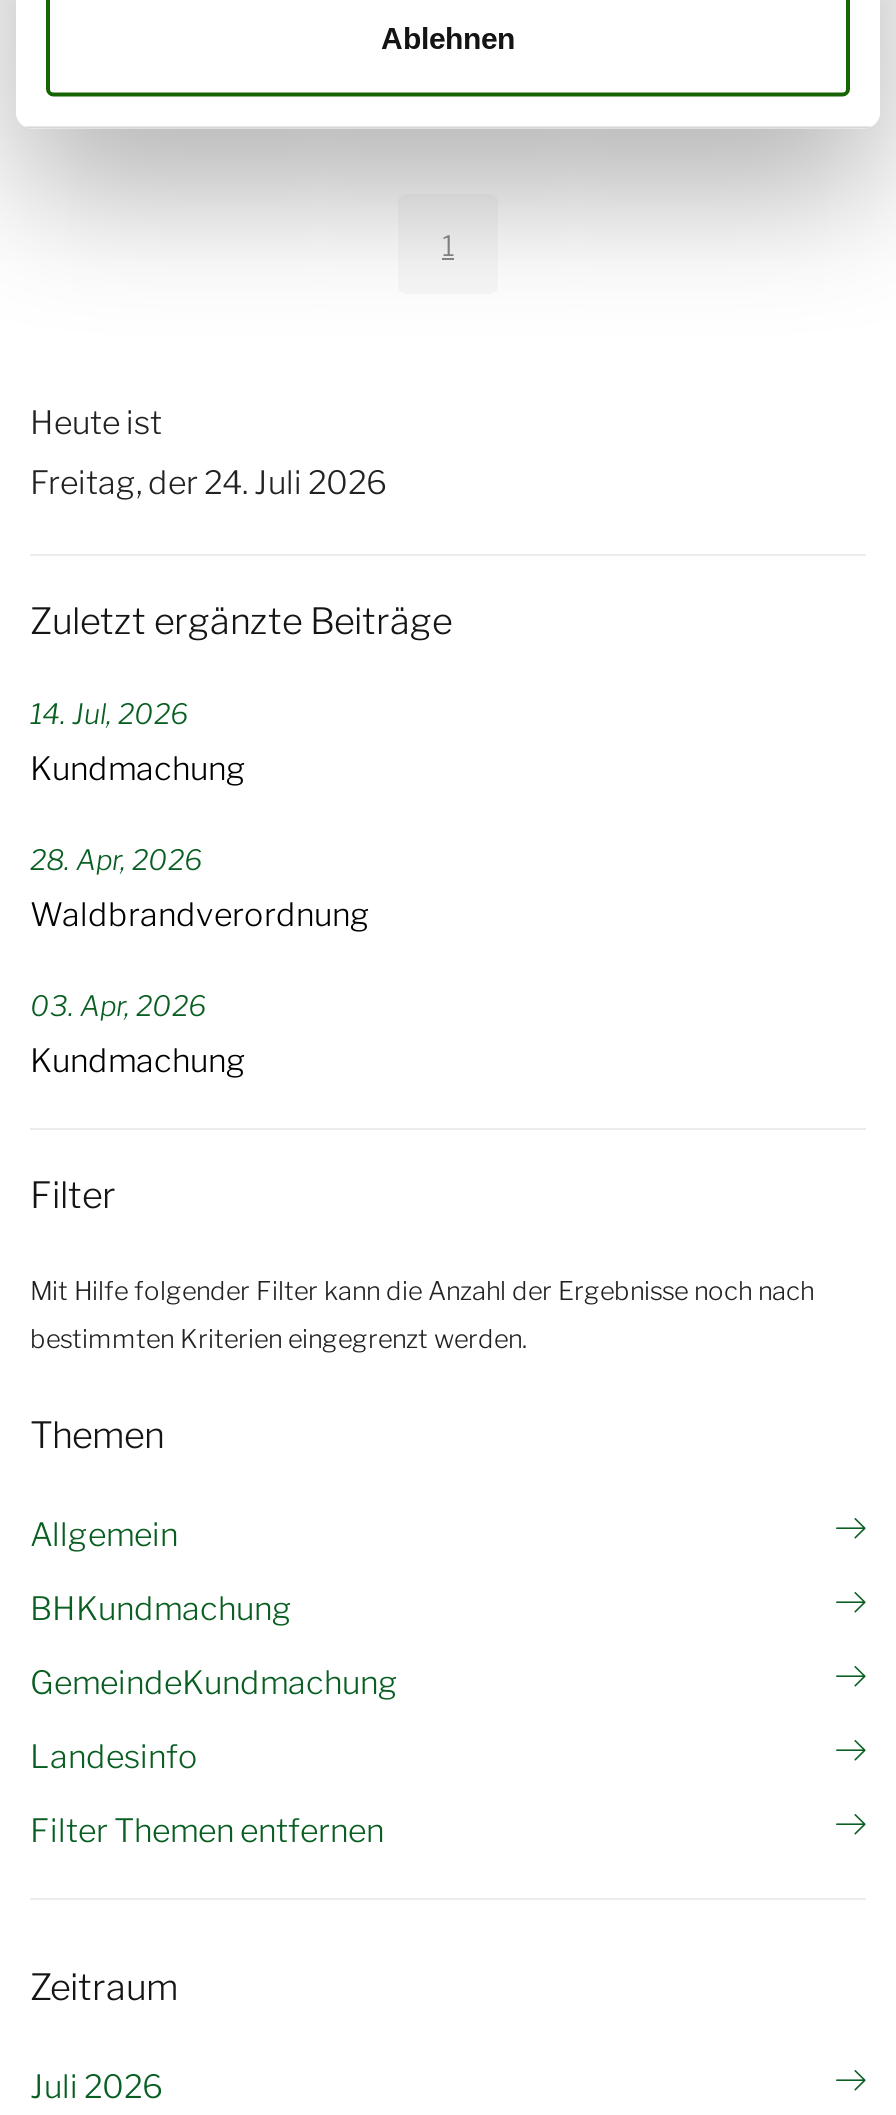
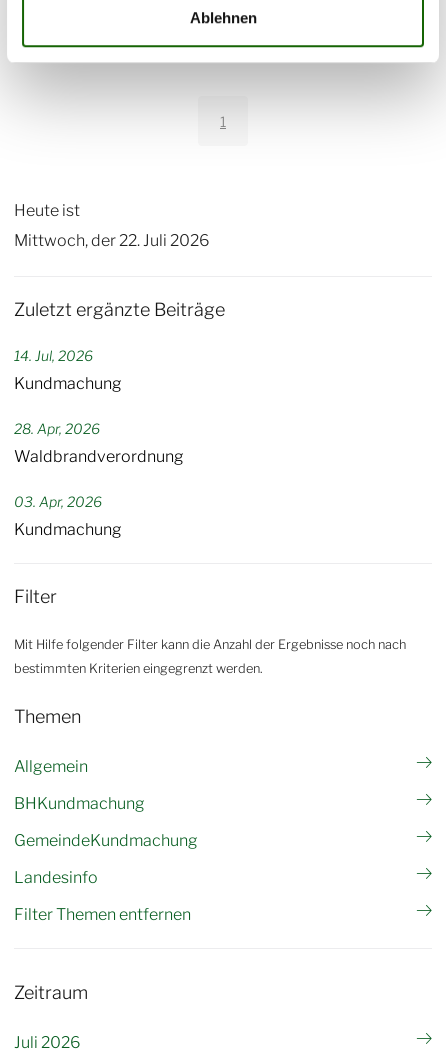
[30,464,386,502] Freitag, der 24. Juli 2026 -> [14,231,209,250] Mittwoch, der 22. Juli 2026

